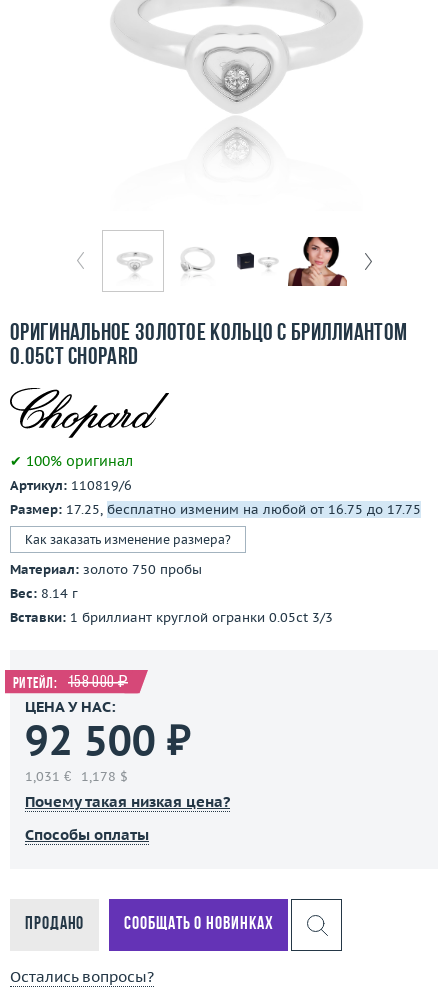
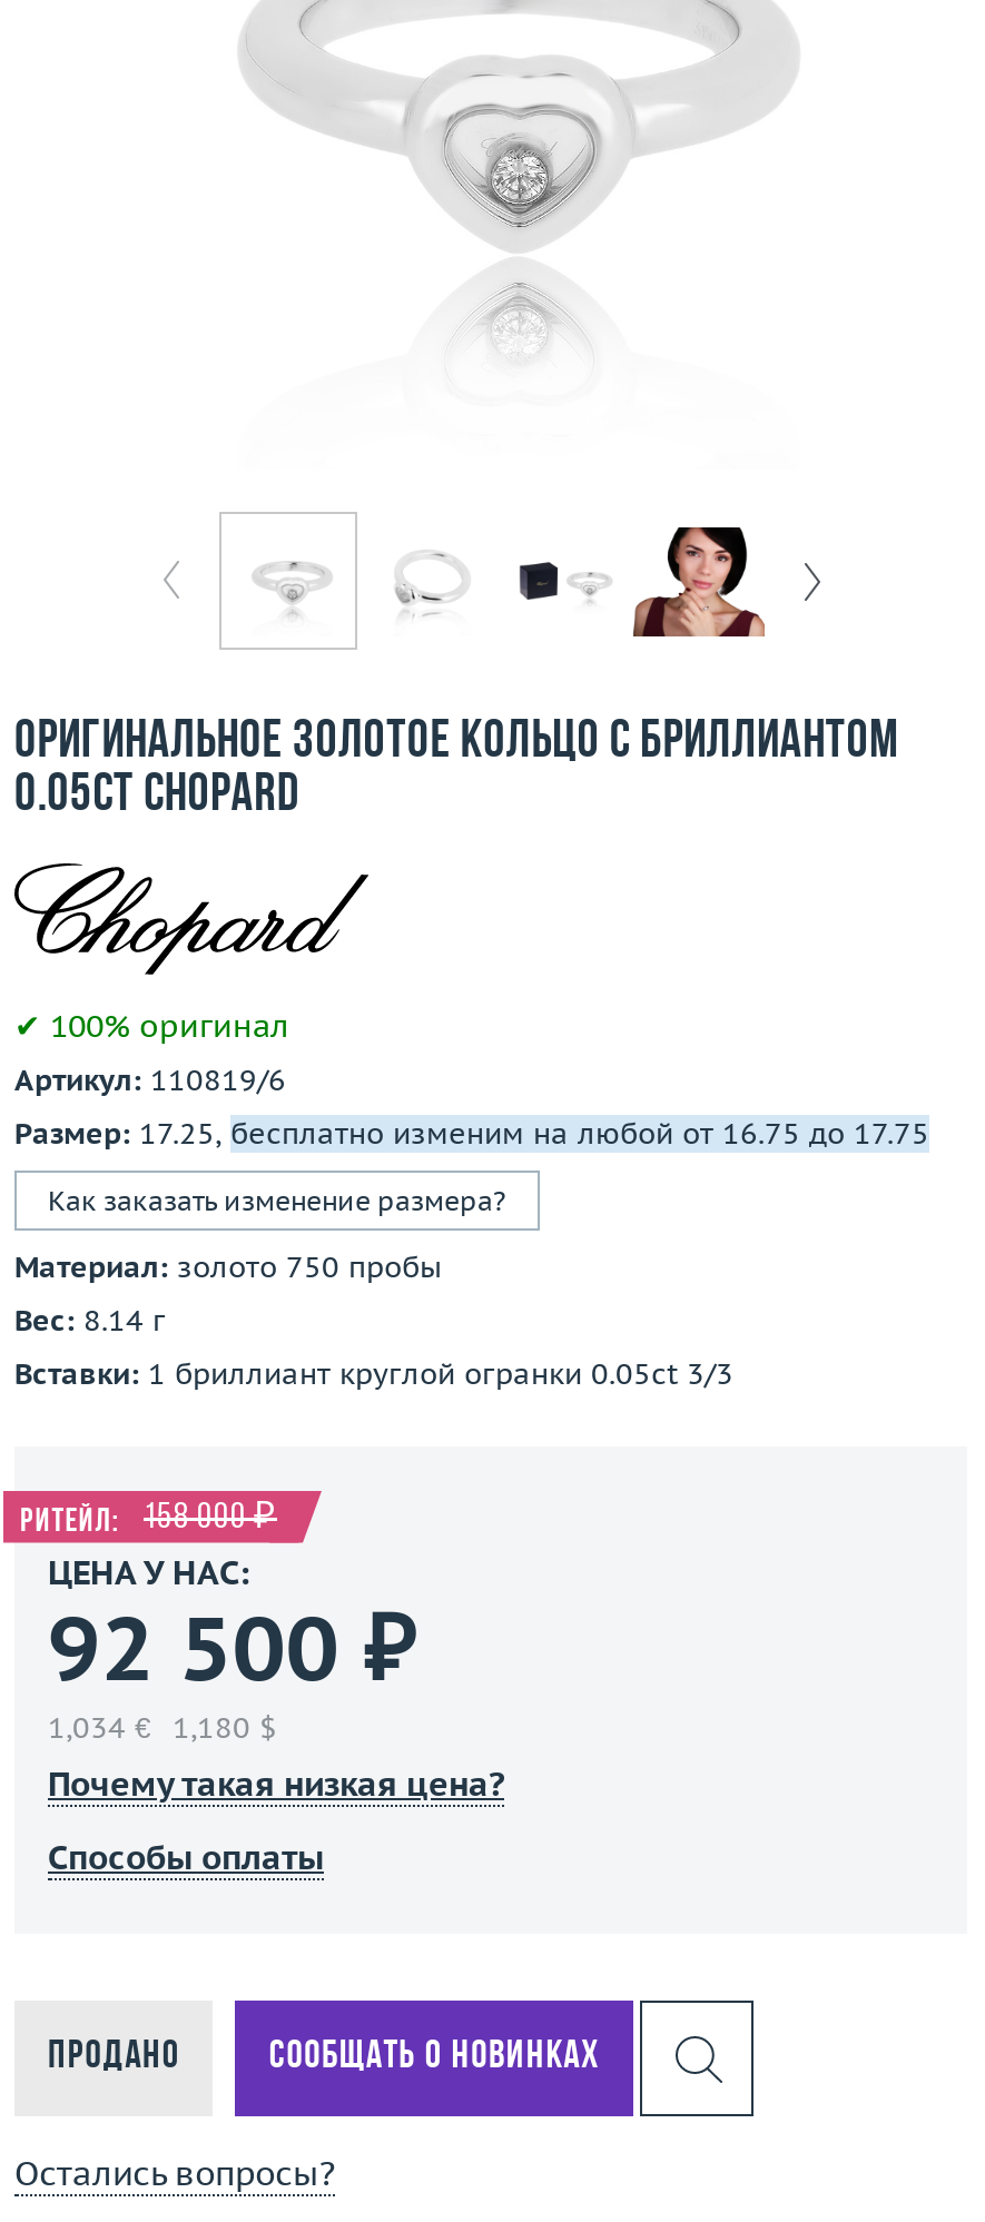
[25,768,128,785] 1,031 € 1,178 $ -> [48,1710,277,1748] 1,034 € 1,180 $

